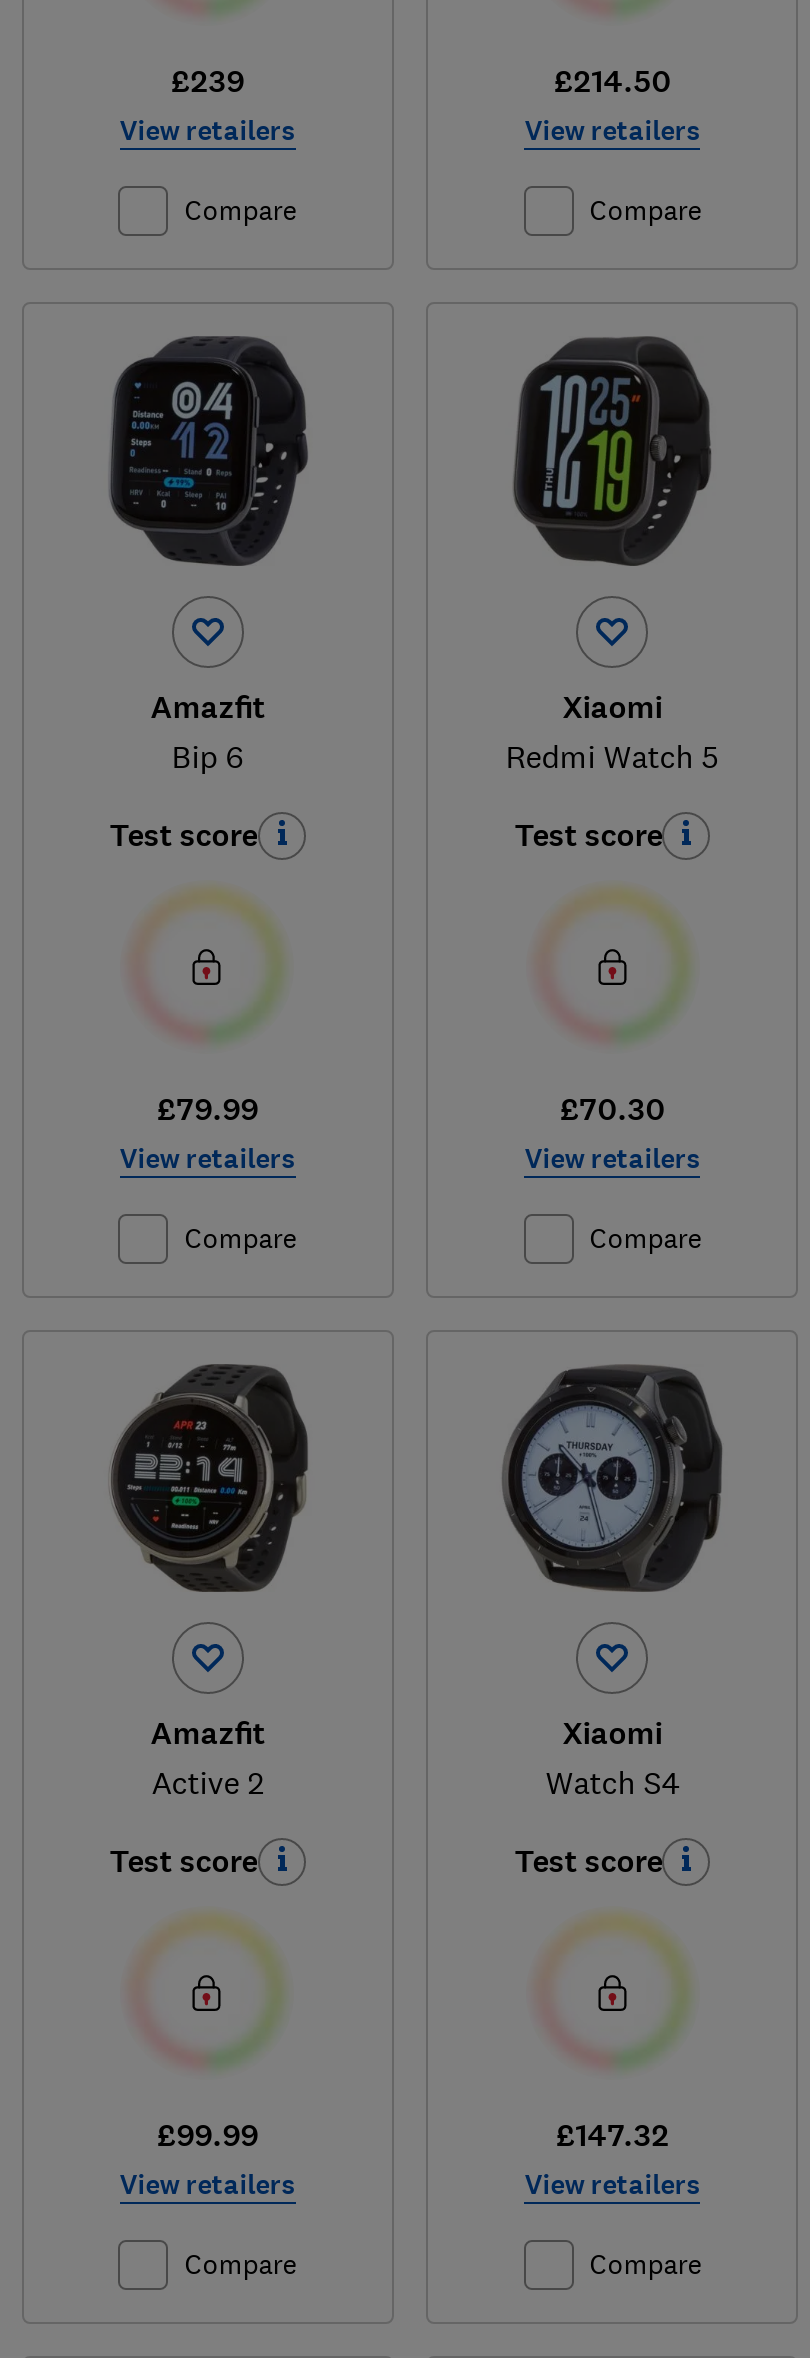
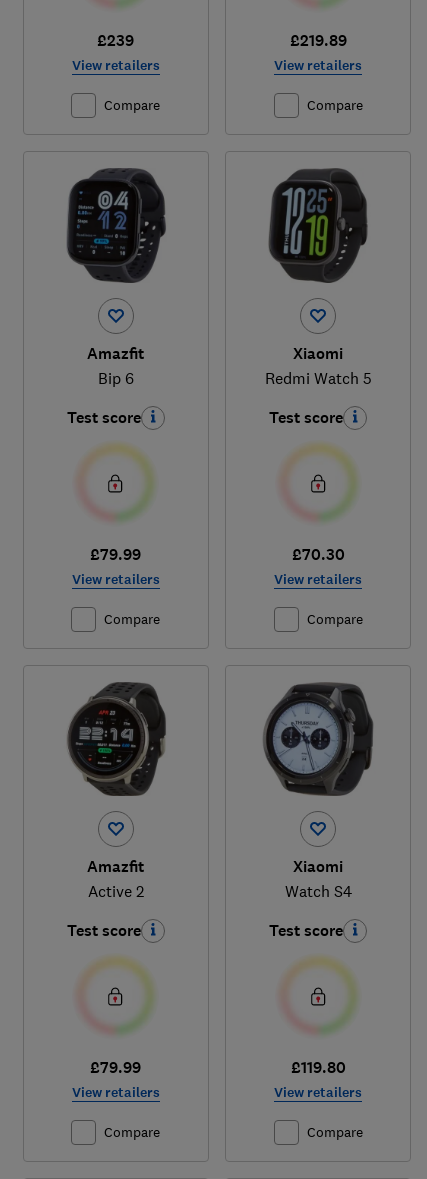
[553,61,671,103] £214.50 -> [290,30,347,51] £219.89
[157,2114,259,2156] £99.99 -> [90,1057,141,1078] £79.99
[555,2114,669,2156] £147.32 -> [291,1057,346,1078] £119.80

